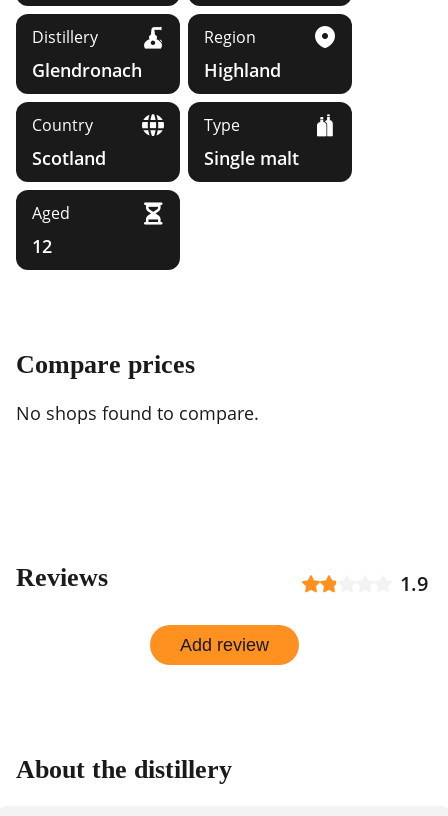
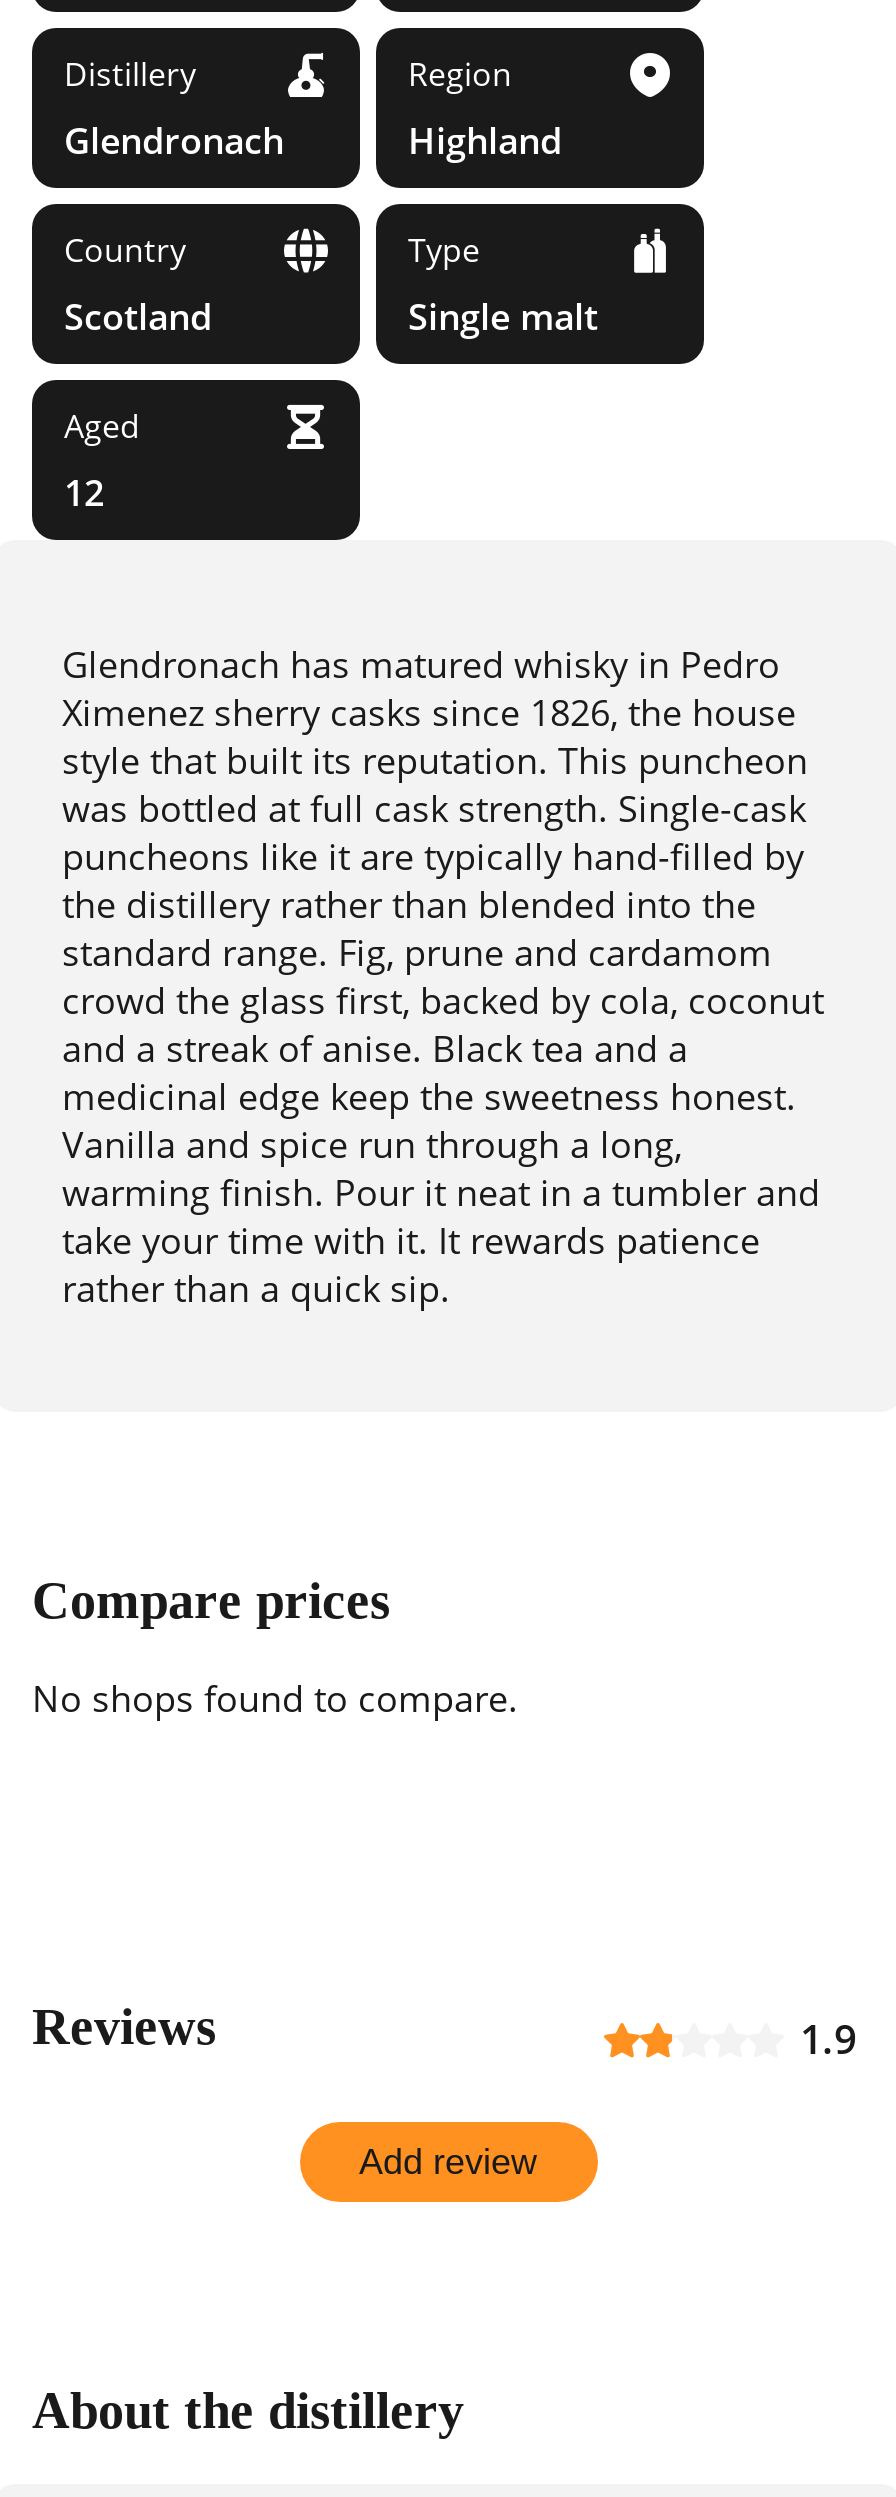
none -> [62,639,824,1311] Glendronach has matured whisky in Pedro | Ximenez sherry casks since 1826, the house | style that built its reputation. This puncheon | was bottled at full cask strength. Single-cask | puncheons like it are typically hand-filled by | the distillery rather than blended into the | standard range. Fig, prune and cardamom | crowd the glass first, backed by cola, coconut | and a streak of anise. Black tea and a | medicinal edge keep the sweetness honest. | Vanilla and spice run through a long, | warming finish. Pour it neat in a tumbler and | take your time with it. It rewards patience | rather than a quick sip.

